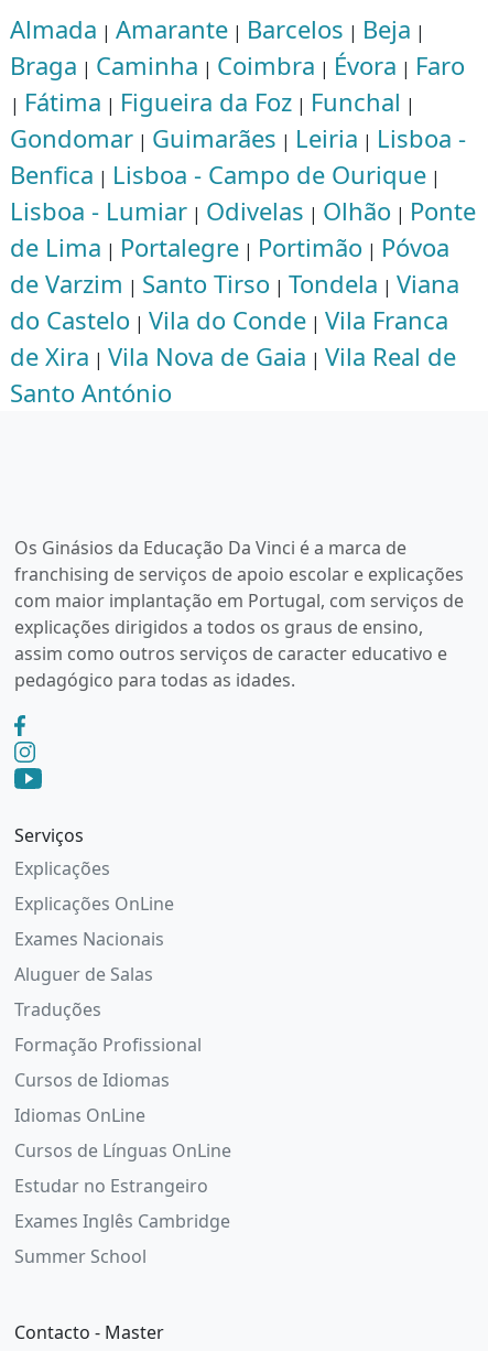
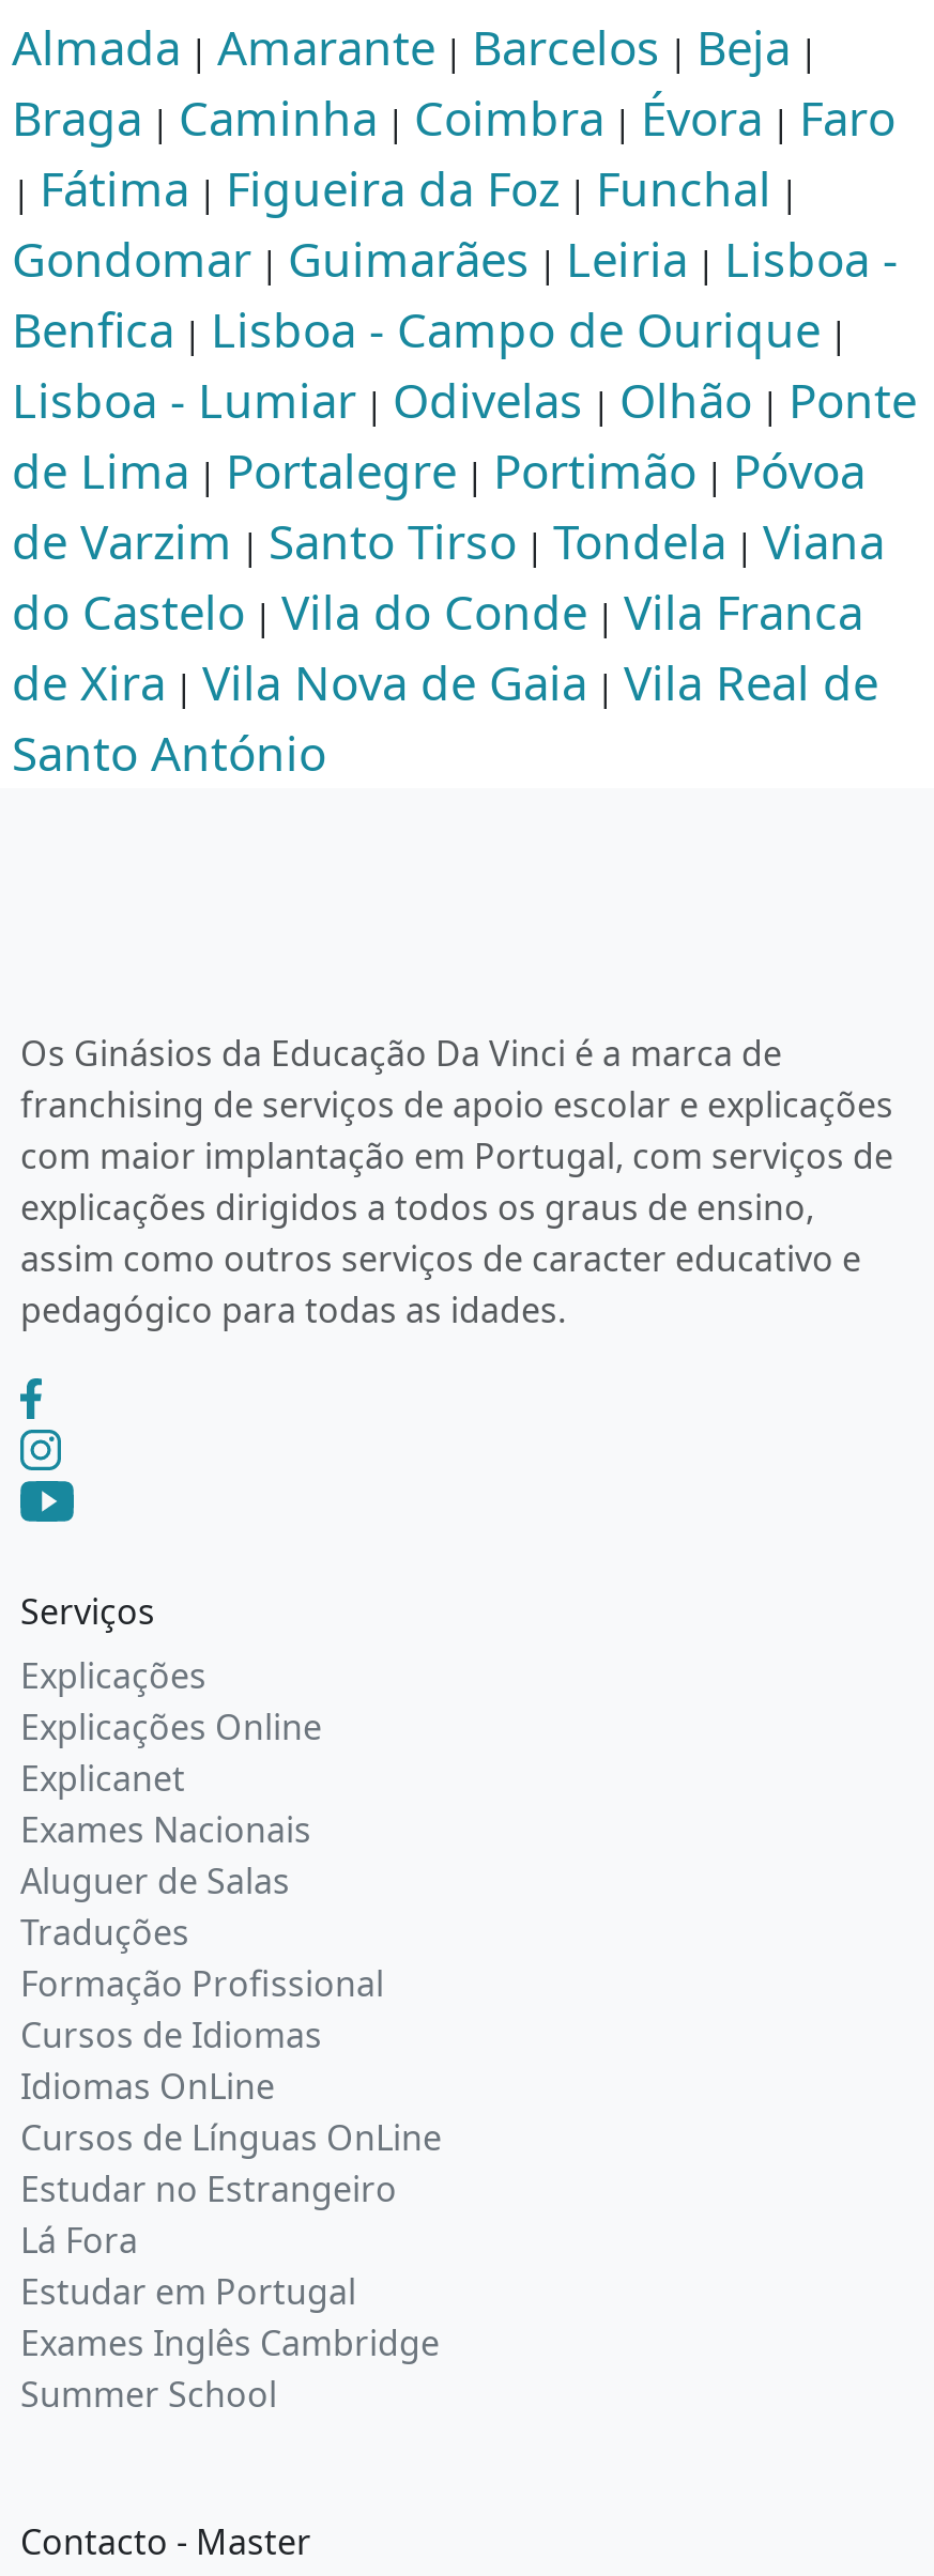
[14,891,174,916] Explicações OnLine -> [20,1703,322,1802] Explicações Online | Explicanet
moved [14,1103,145,1127] -> [20,2063,275,2110]: Idiomas OnLine
moved [14,1138,231,1162] -> [20,2114,442,2161]: Cursos de Línguas OnLine
moved [14,1173,208,1198] -> [20,2165,397,2212]: Estudar no Estrangeiro
none -> [20,2216,356,2315] Lá Fora | Estudar em Portugal

